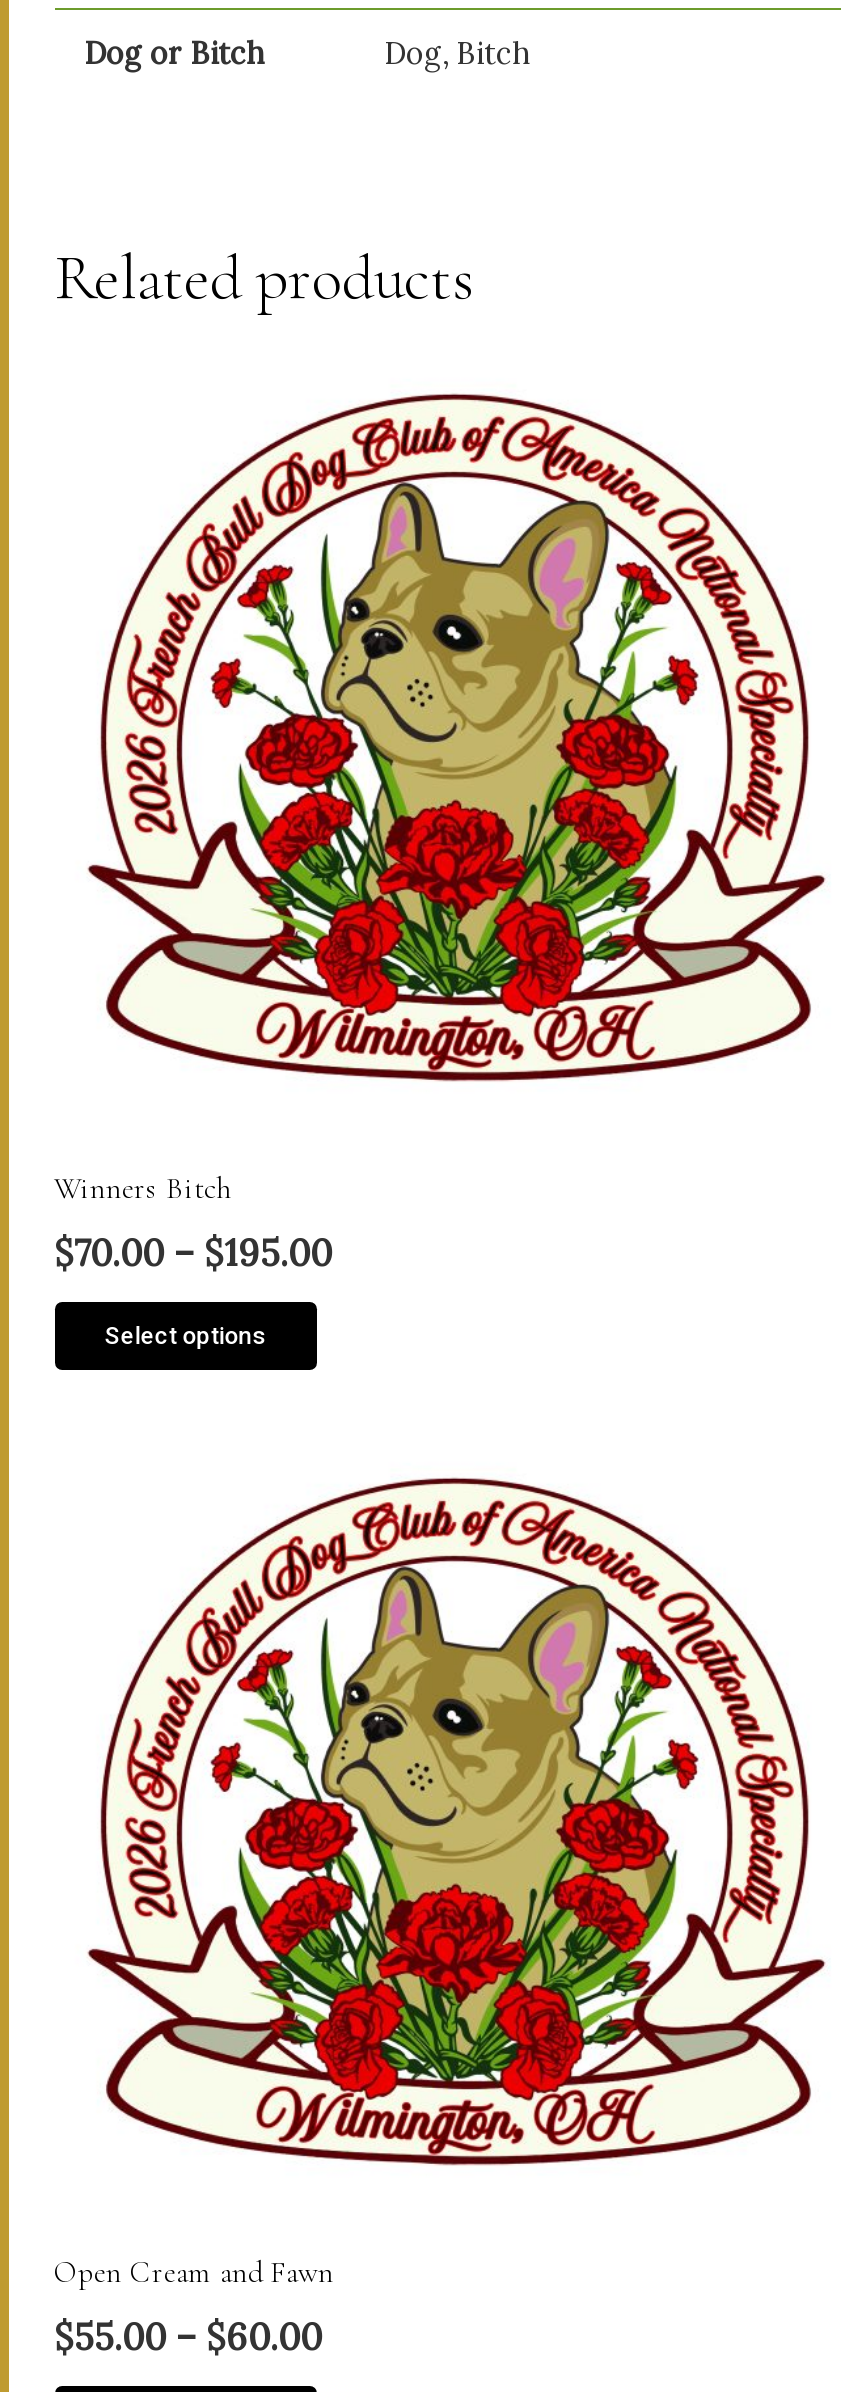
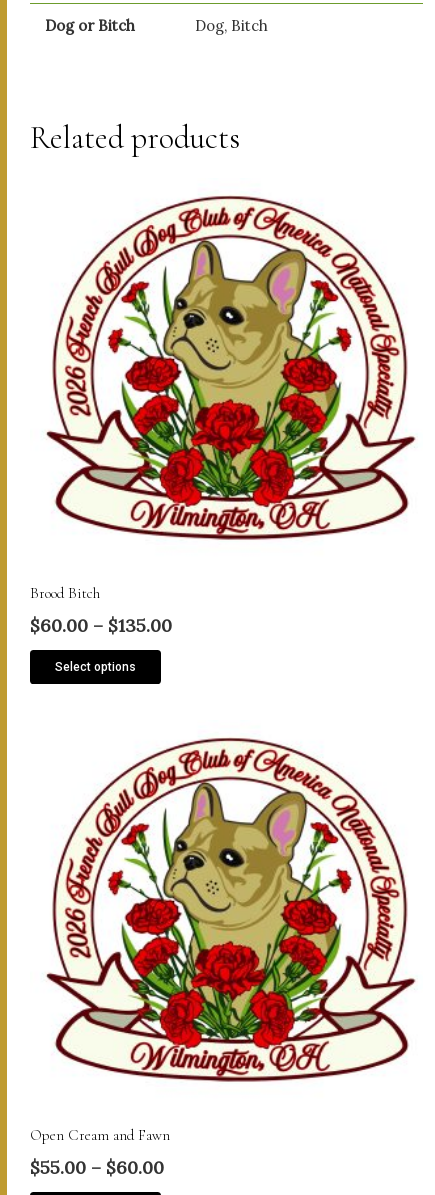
[54,1169,230,1205] Winners Bitch -> [29,584,99,602] Brood Bitch
[54,1229,332,1275] $70.00 – $195.00 -> [29,614,171,637] $60.00 – $135.00

